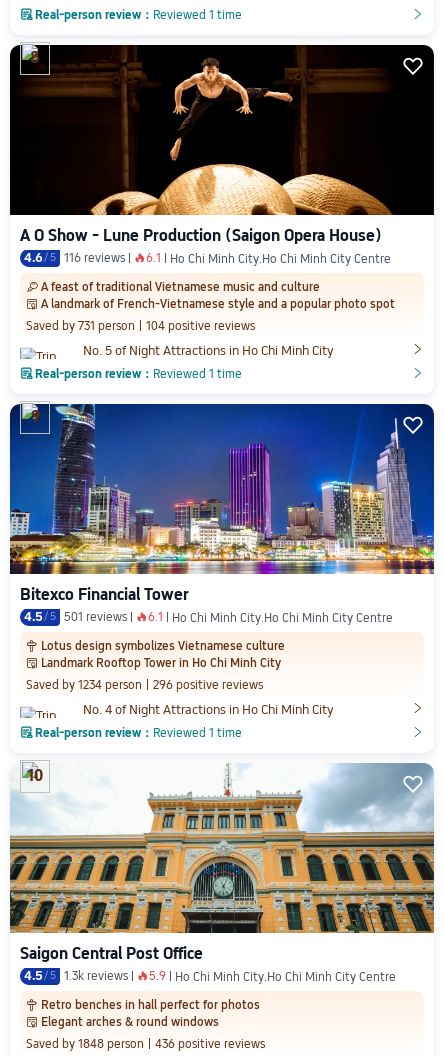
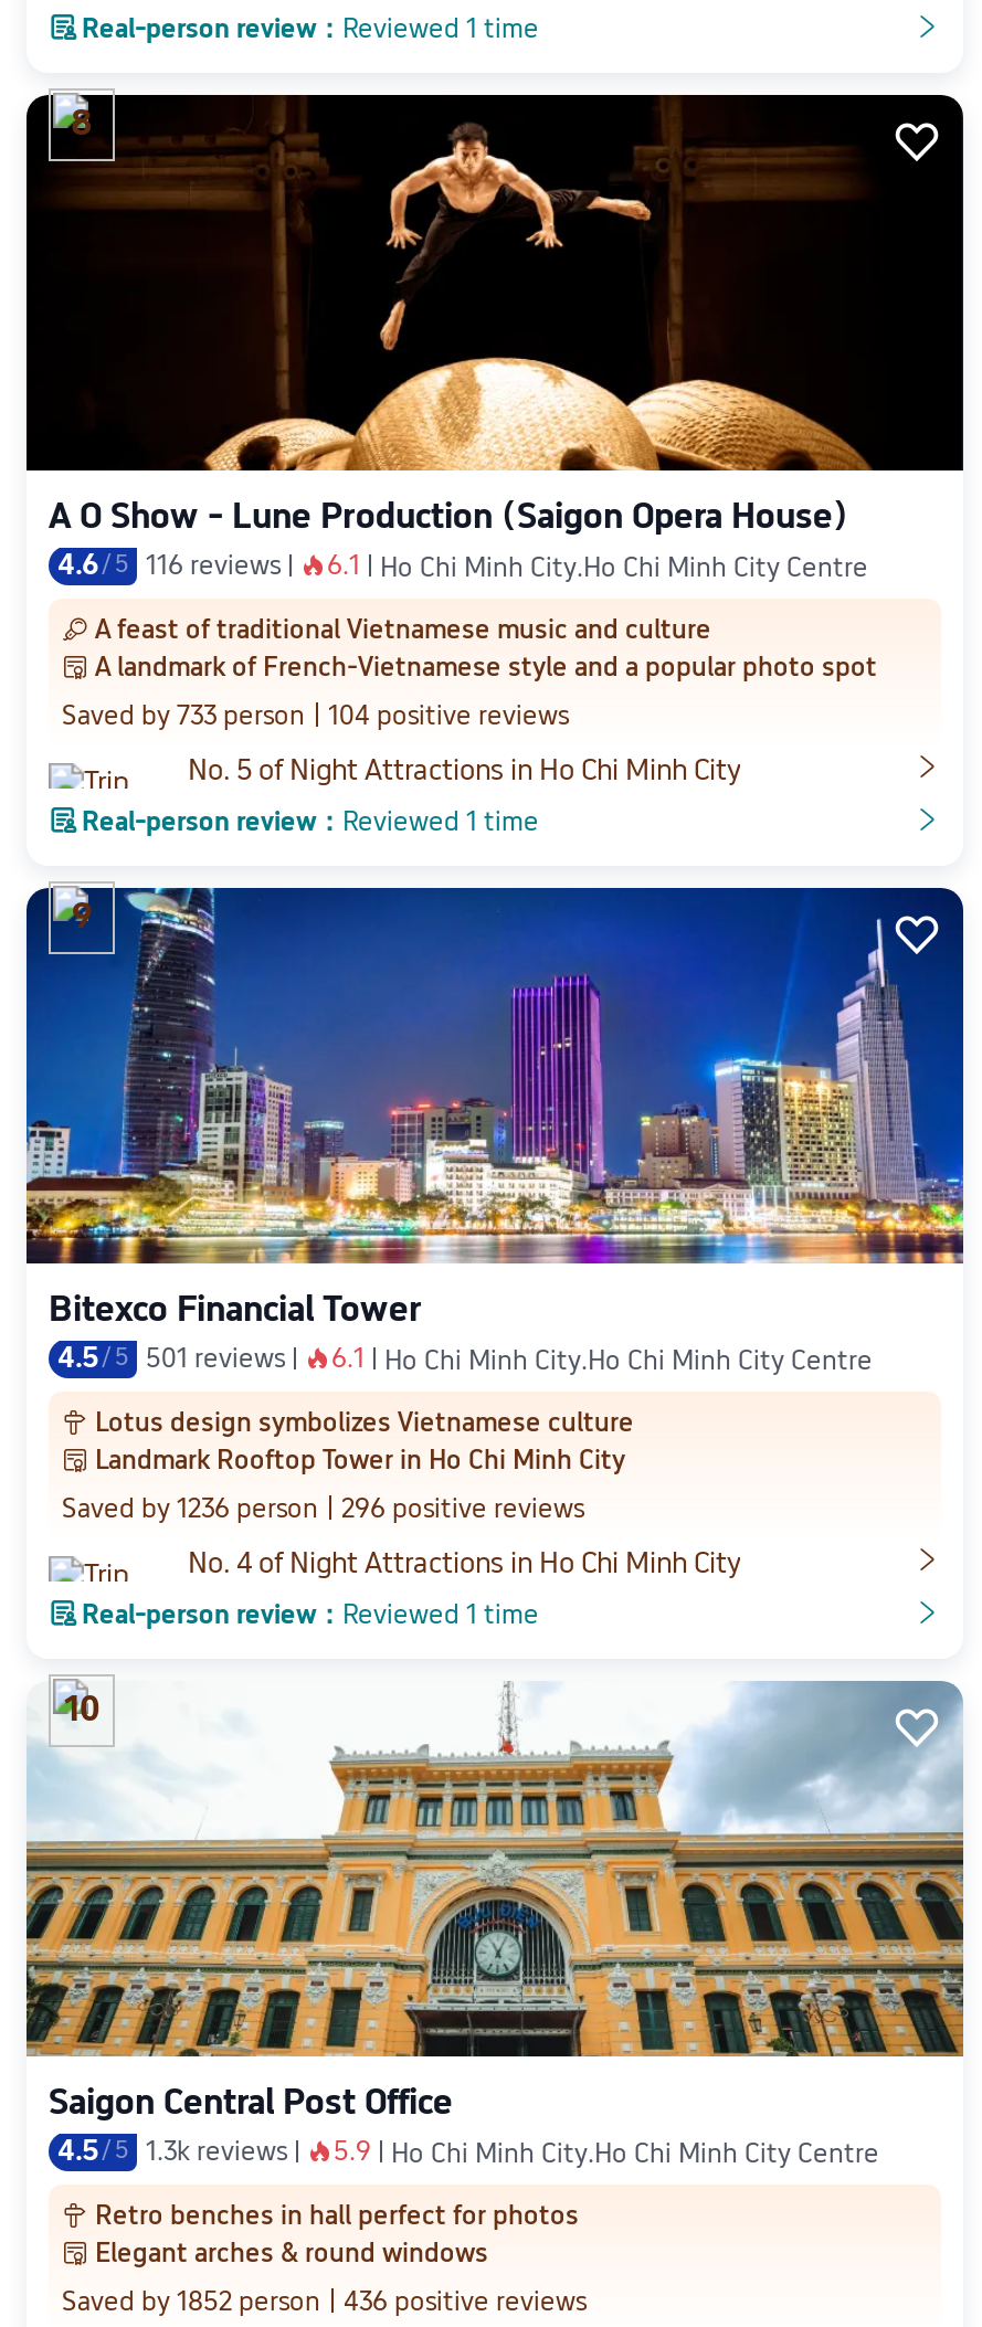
[26,318,135,332] Saved by 731 person -> [62,699,305,730] Saved by 733 person
[26,677,142,691] Saved by 1234 person -> [62,1492,318,1523] Saved by 1236 person
[26,1036,144,1050] Saved by 1848 person -> [62,2285,320,2316] Saved by 1852 person

